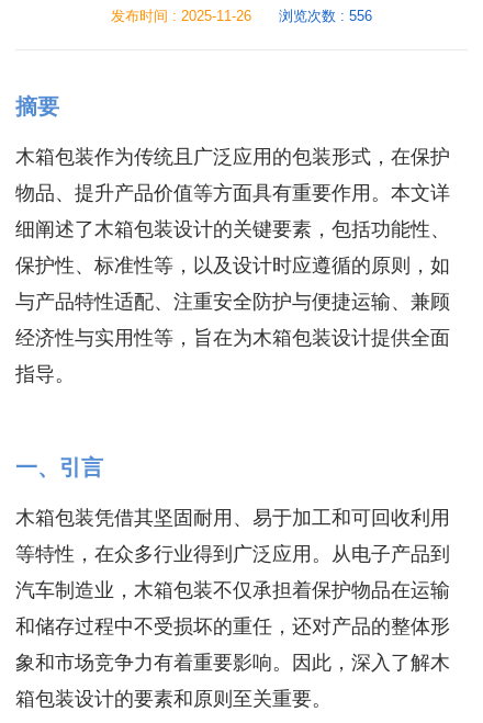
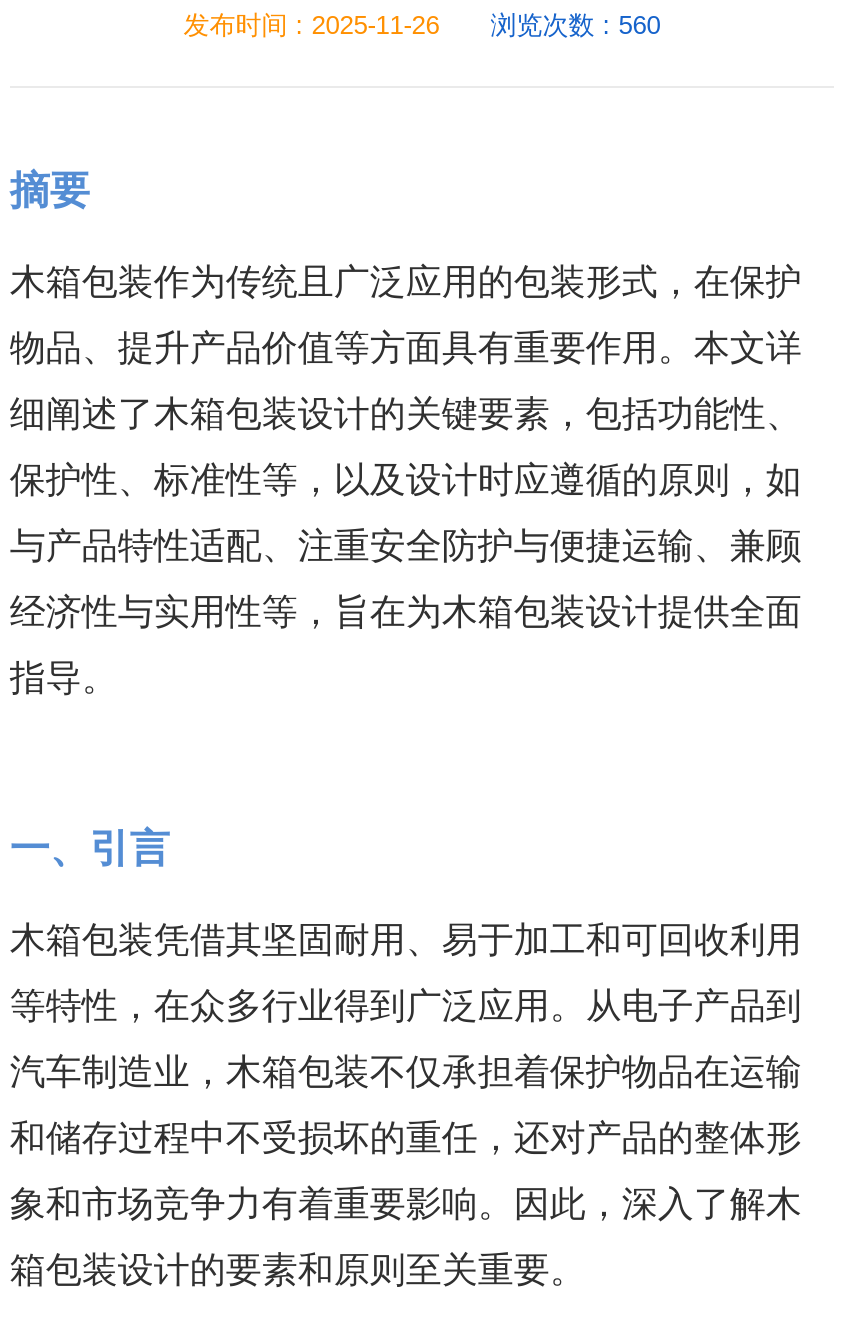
[111,8,372,24] 发布时间 : 2025-11-26 浏览次数 : 556 -> [184,10,660,40] 发布时间 : 2025-11-26 浏览次数 : 560

